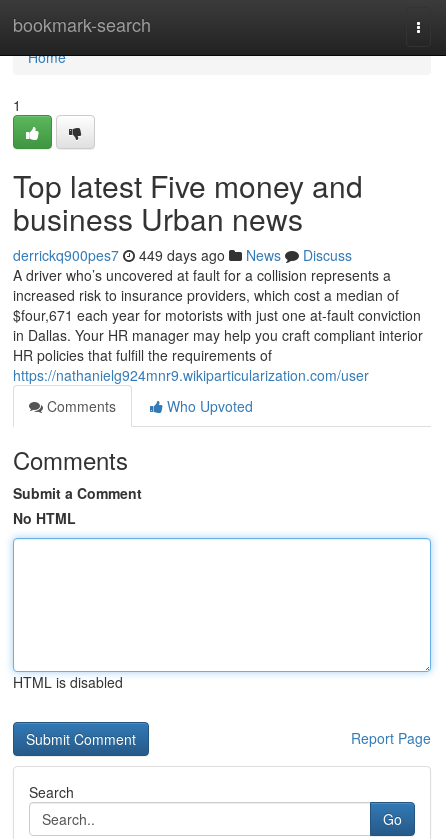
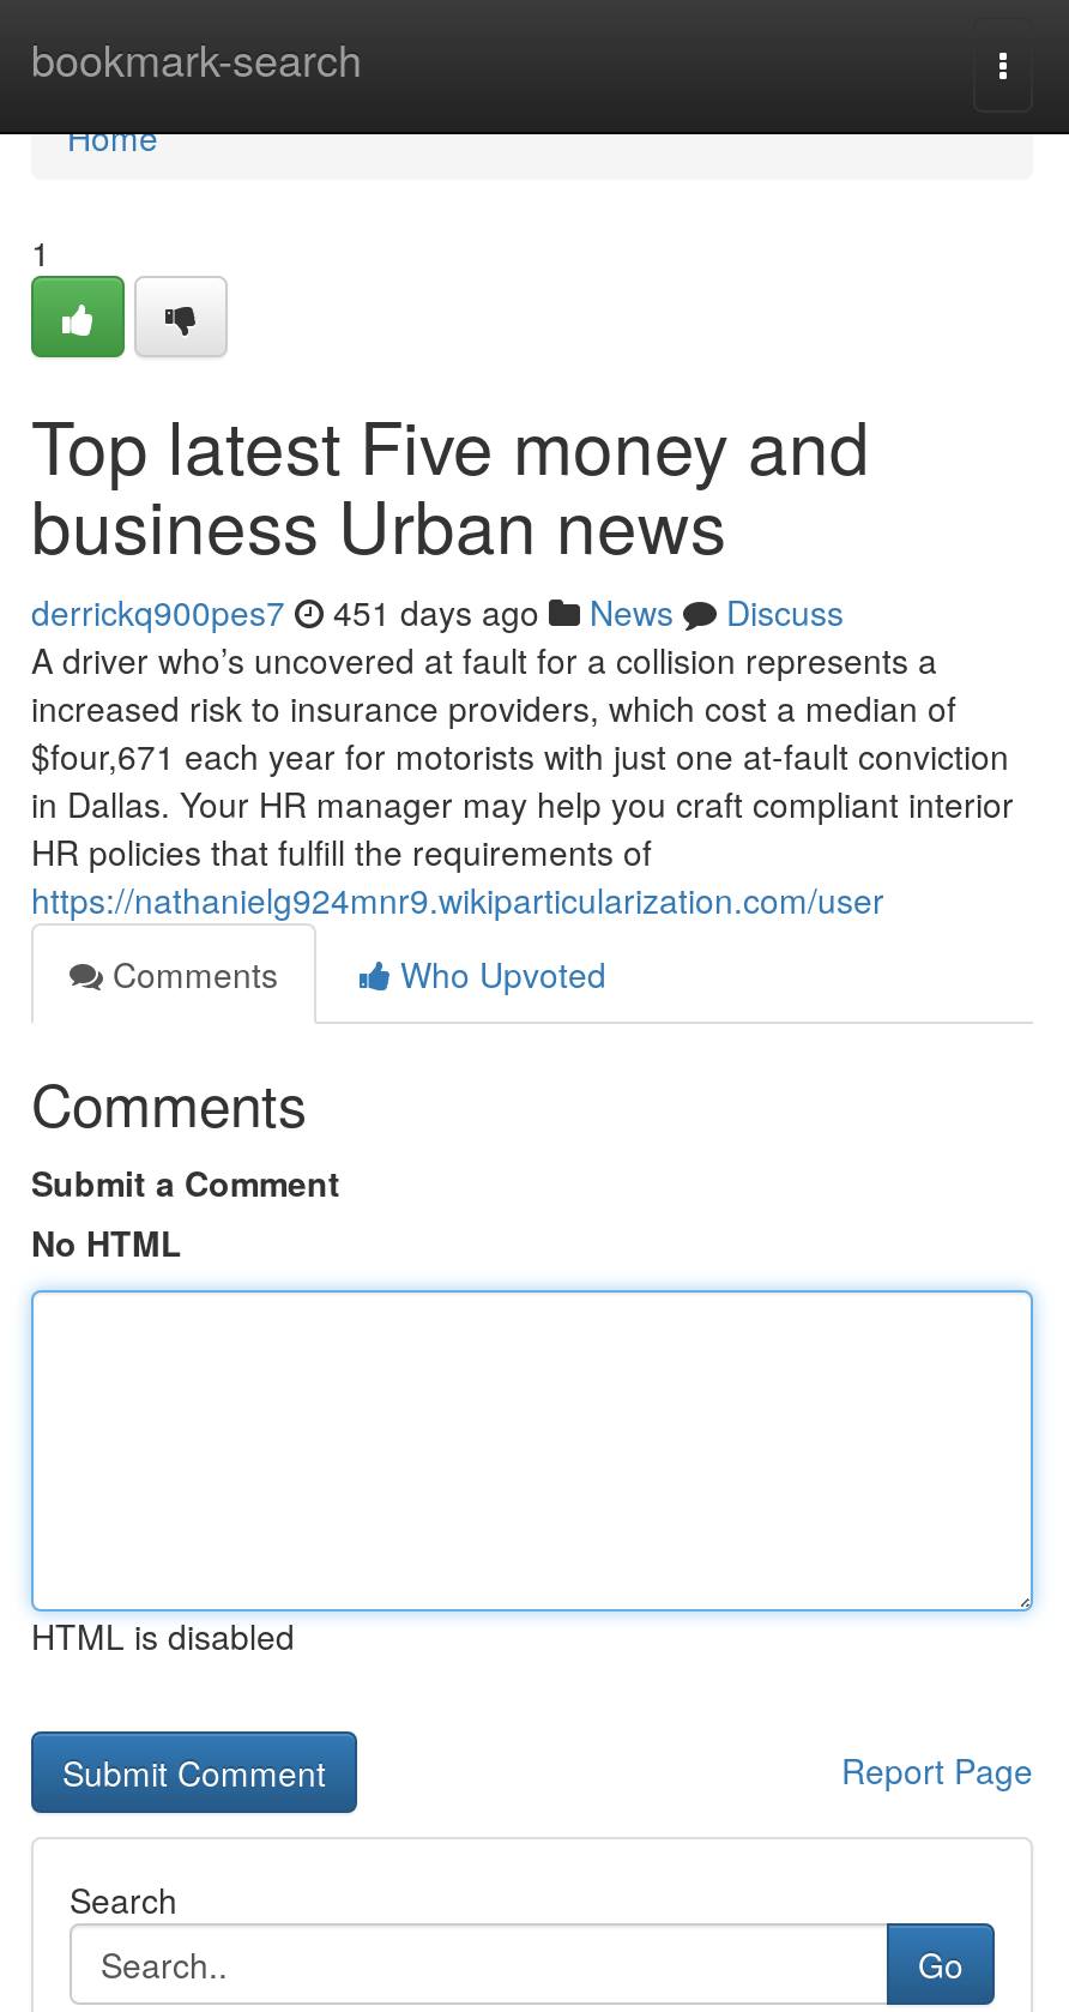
[13,245,352,265] derrickq900pes7 449 days ago News Discuss -> [31,588,844,635] derrickq900pes7 451 days ago News Discuss

